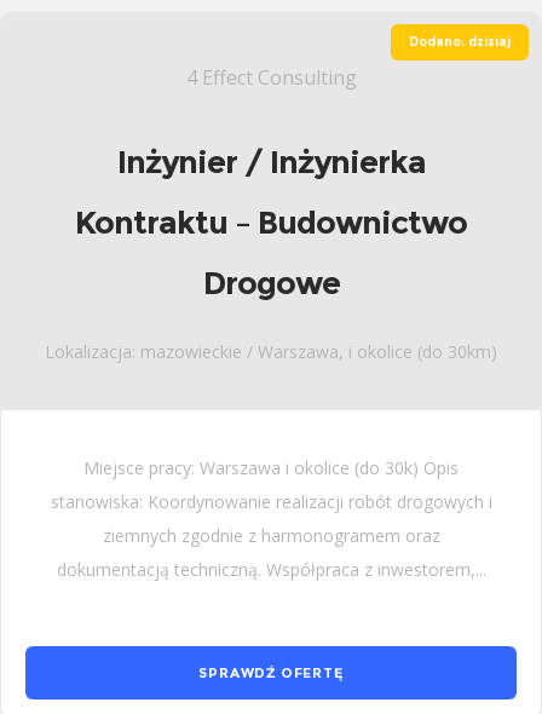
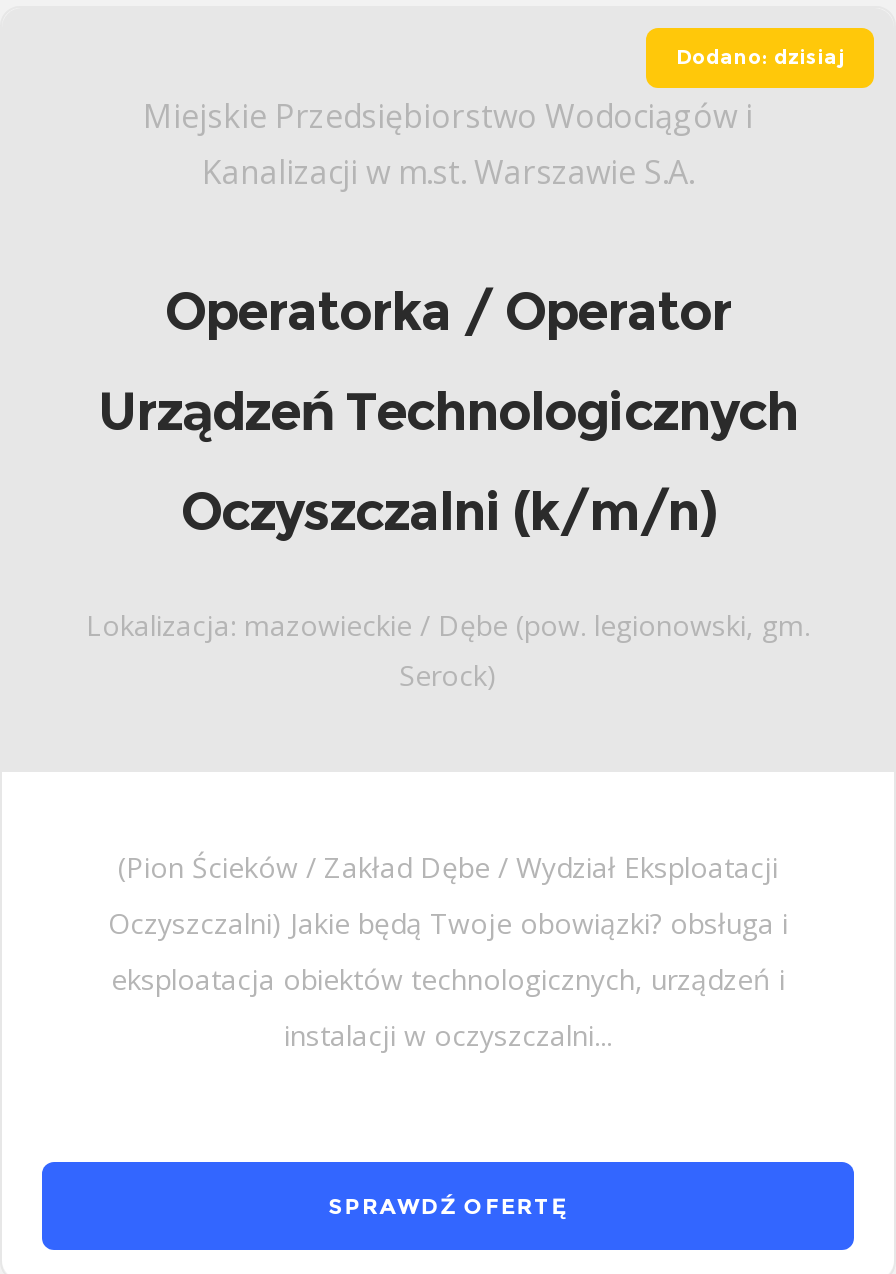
[186,64,356,91] 4 Effect Consulting -> [143,94,753,194] Miejskie Przedsiębiorstwo Wodociągów i | Kanalizacji w m.st. Warszawie S.A.
[117,143,425,182] Inżynier / Inżynierka -> [165,280,731,344] Operatorka / Operator
[75,203,467,242] Kontraktu – Budownictwo -> [98,380,798,444] Urządzeń Technologicznych
[203,264,339,303] Drogowe -> [181,480,715,544] Oczyszczalni (k/m/n)
[45,340,497,363] Lokalizacja: mazowieckie / Warszawa, i okolice (do 30km) -> [86,606,810,694] Lokalizacja: mazowieckie / Dębe (pow. legionowski, gm. | Serock)
[83,456,459,479] Miejsce pracy: Warszawa i okolice (do 30k) Opis -> [118,848,778,886] (Pion Ścieków / Zakład Dębe / Wydział Eksploatacji
[50,490,492,513] stanowiska: Koordynowanie realizacji robót drogowych i -> [108,904,788,942] Oczyszczalni) Jakie będą Twoje obowiązki? obsługa i
[102,524,440,547] ziemnych zgodnie z harmonogramem oraz -> [111,960,785,998] eksploatacja obiektów technologicznych, urządzeń i
[56,558,486,581] dokumentacją techniczną. Współpraca z inwestorem,... -> [284,1016,612,1054] instalacji w oczyszczalni...

